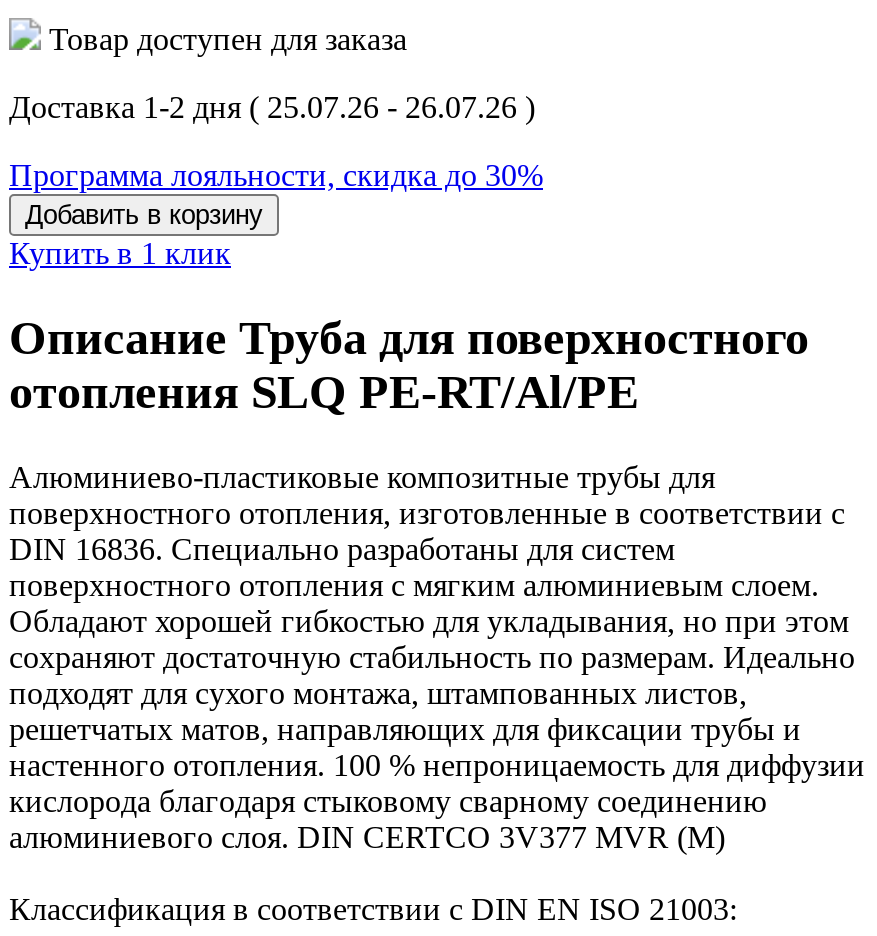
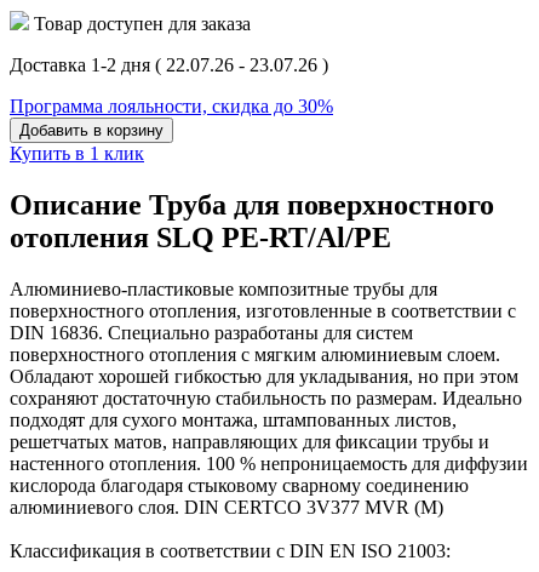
[9,90,535,124] Доставка 1-2 дня ( 25.07.26 - 26.07.26 ) -> [10,54,328,75] Доставка 1-2 дня ( 22.07.26 - 23.07.26 )

